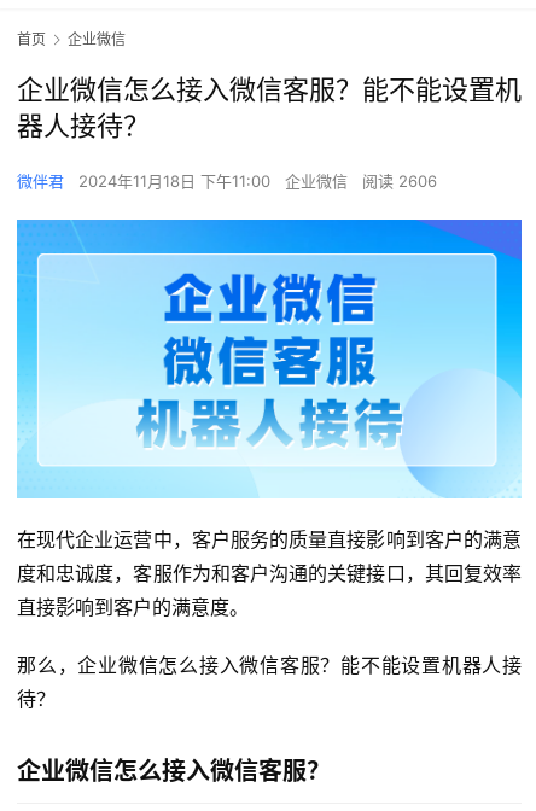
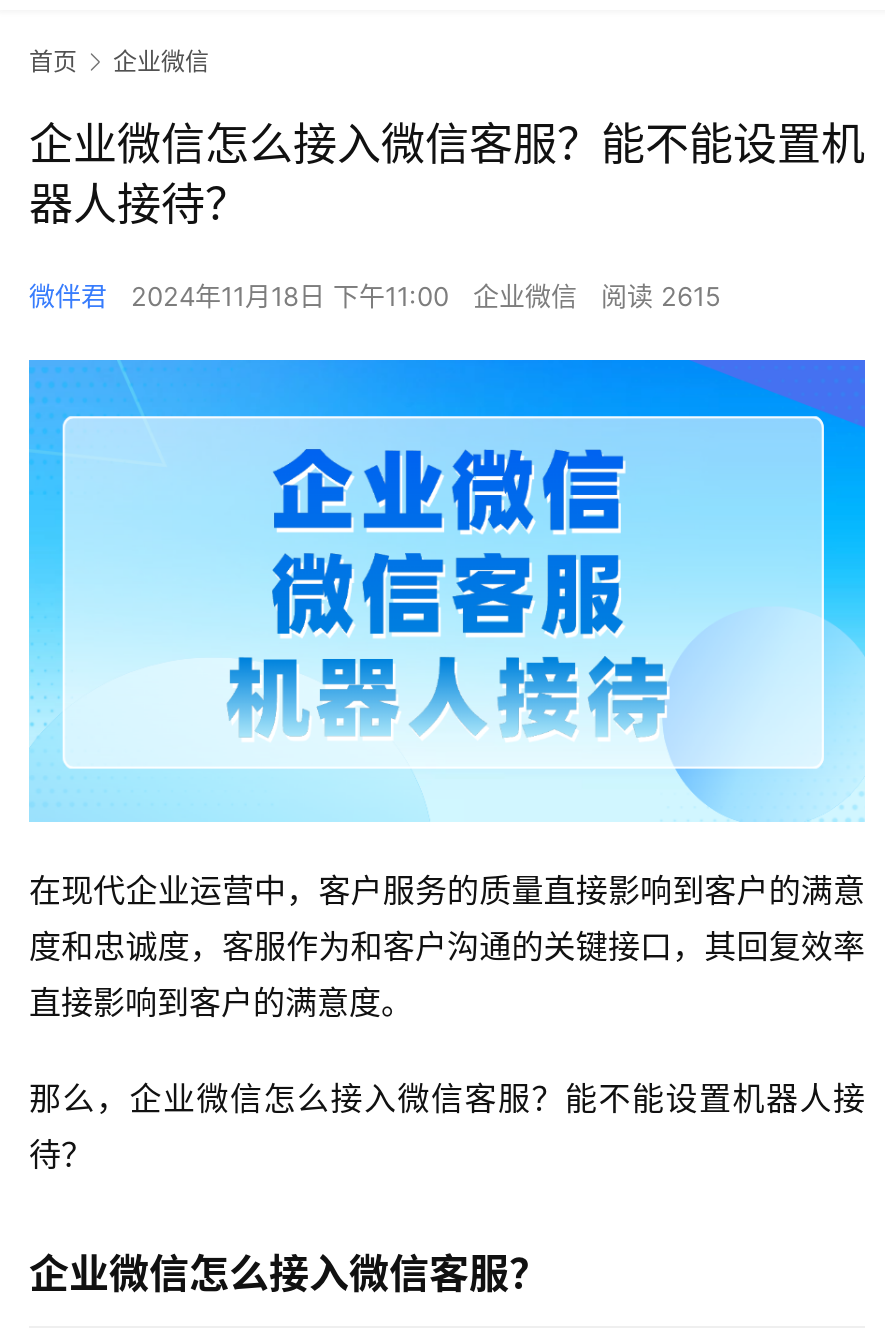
[17,172,437,191] 微伴君 2024年11月18日 下午11:00 企业微信 阅读 2606 -> [29,280,721,312] 微伴君 2024年11月18日 下午11:00 企业微信 阅读 2615

